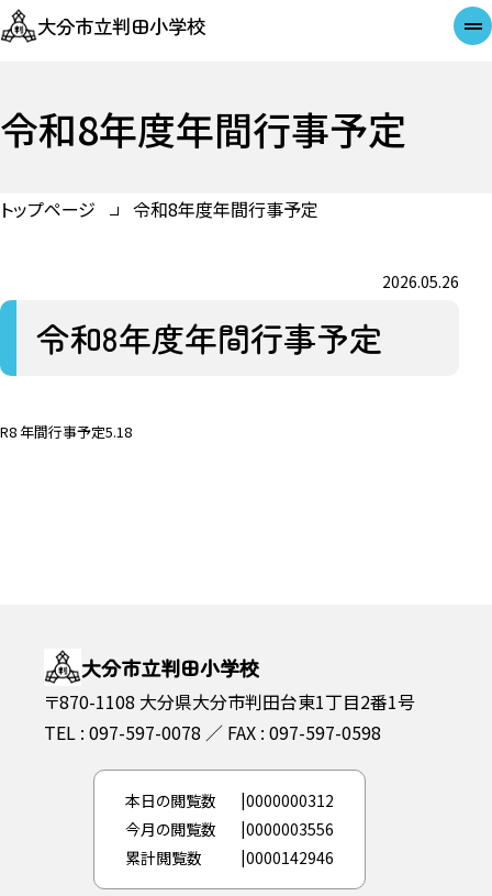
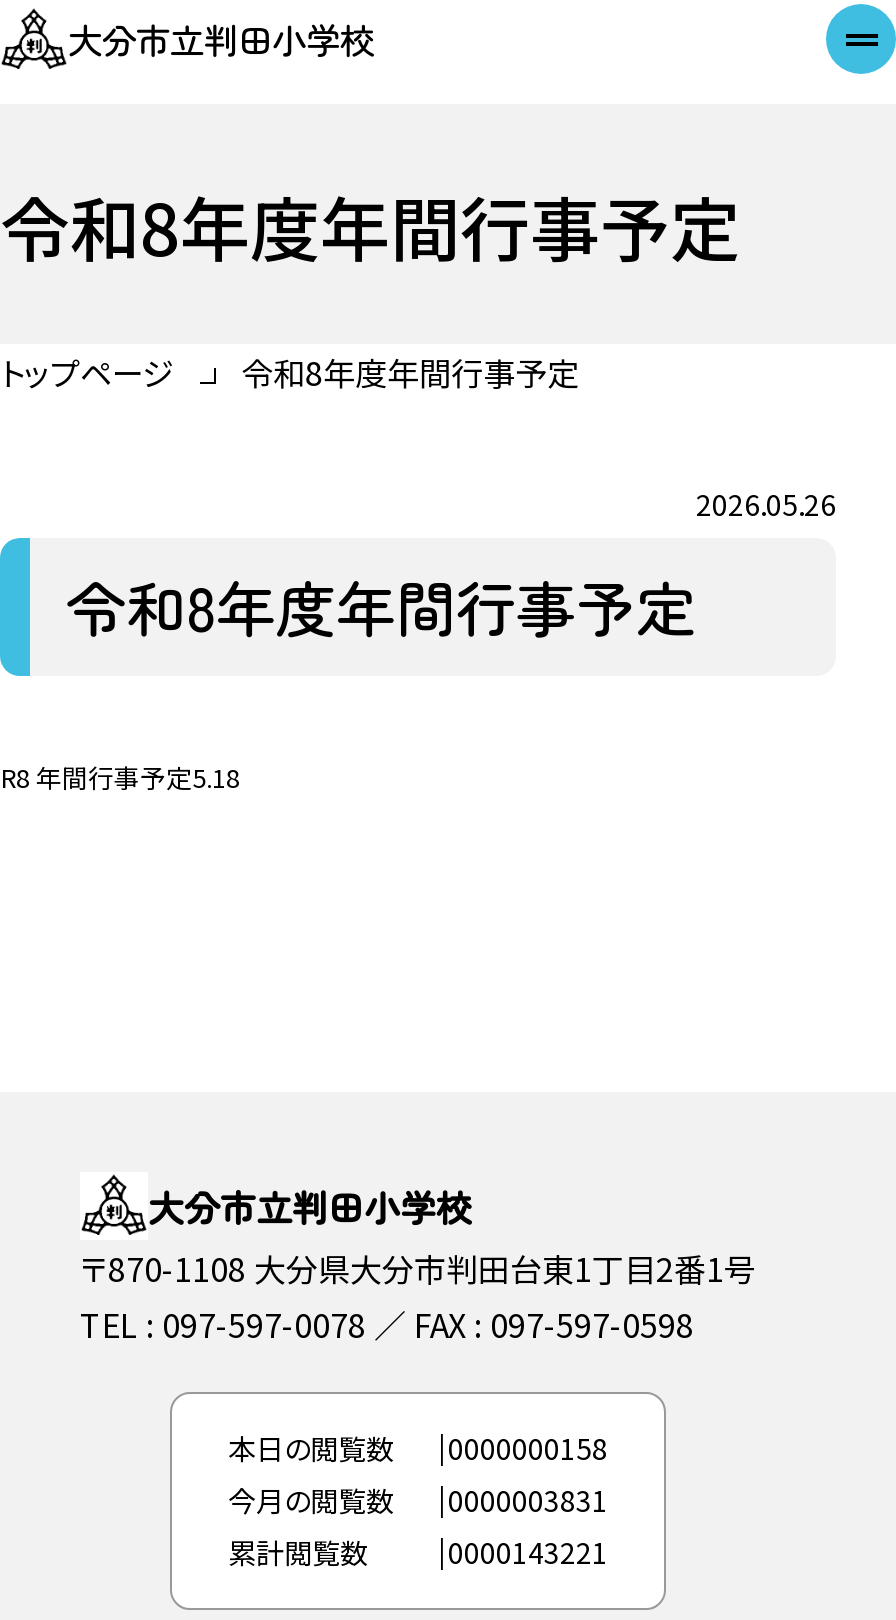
[125,790,334,812] 本日の閲覧数 0000000312 -> [228,1428,608,1468] 本日の閲覧数 0000000158
[125,818,334,840] 今月の閲覧数 0000003556 -> [228,1480,608,1520] 今月の閲覧数 0000003831
[125,847,334,869] 累計閲覧数 0000142946 -> [228,1532,608,1572] 累計閲覧数 0000143221

